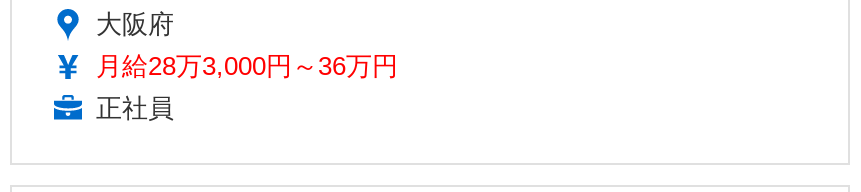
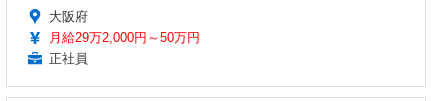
[96,51,398,81] 月給28万3,000円～36万円 -> [49,30,200,45] 月給29万2,000円～50万円

